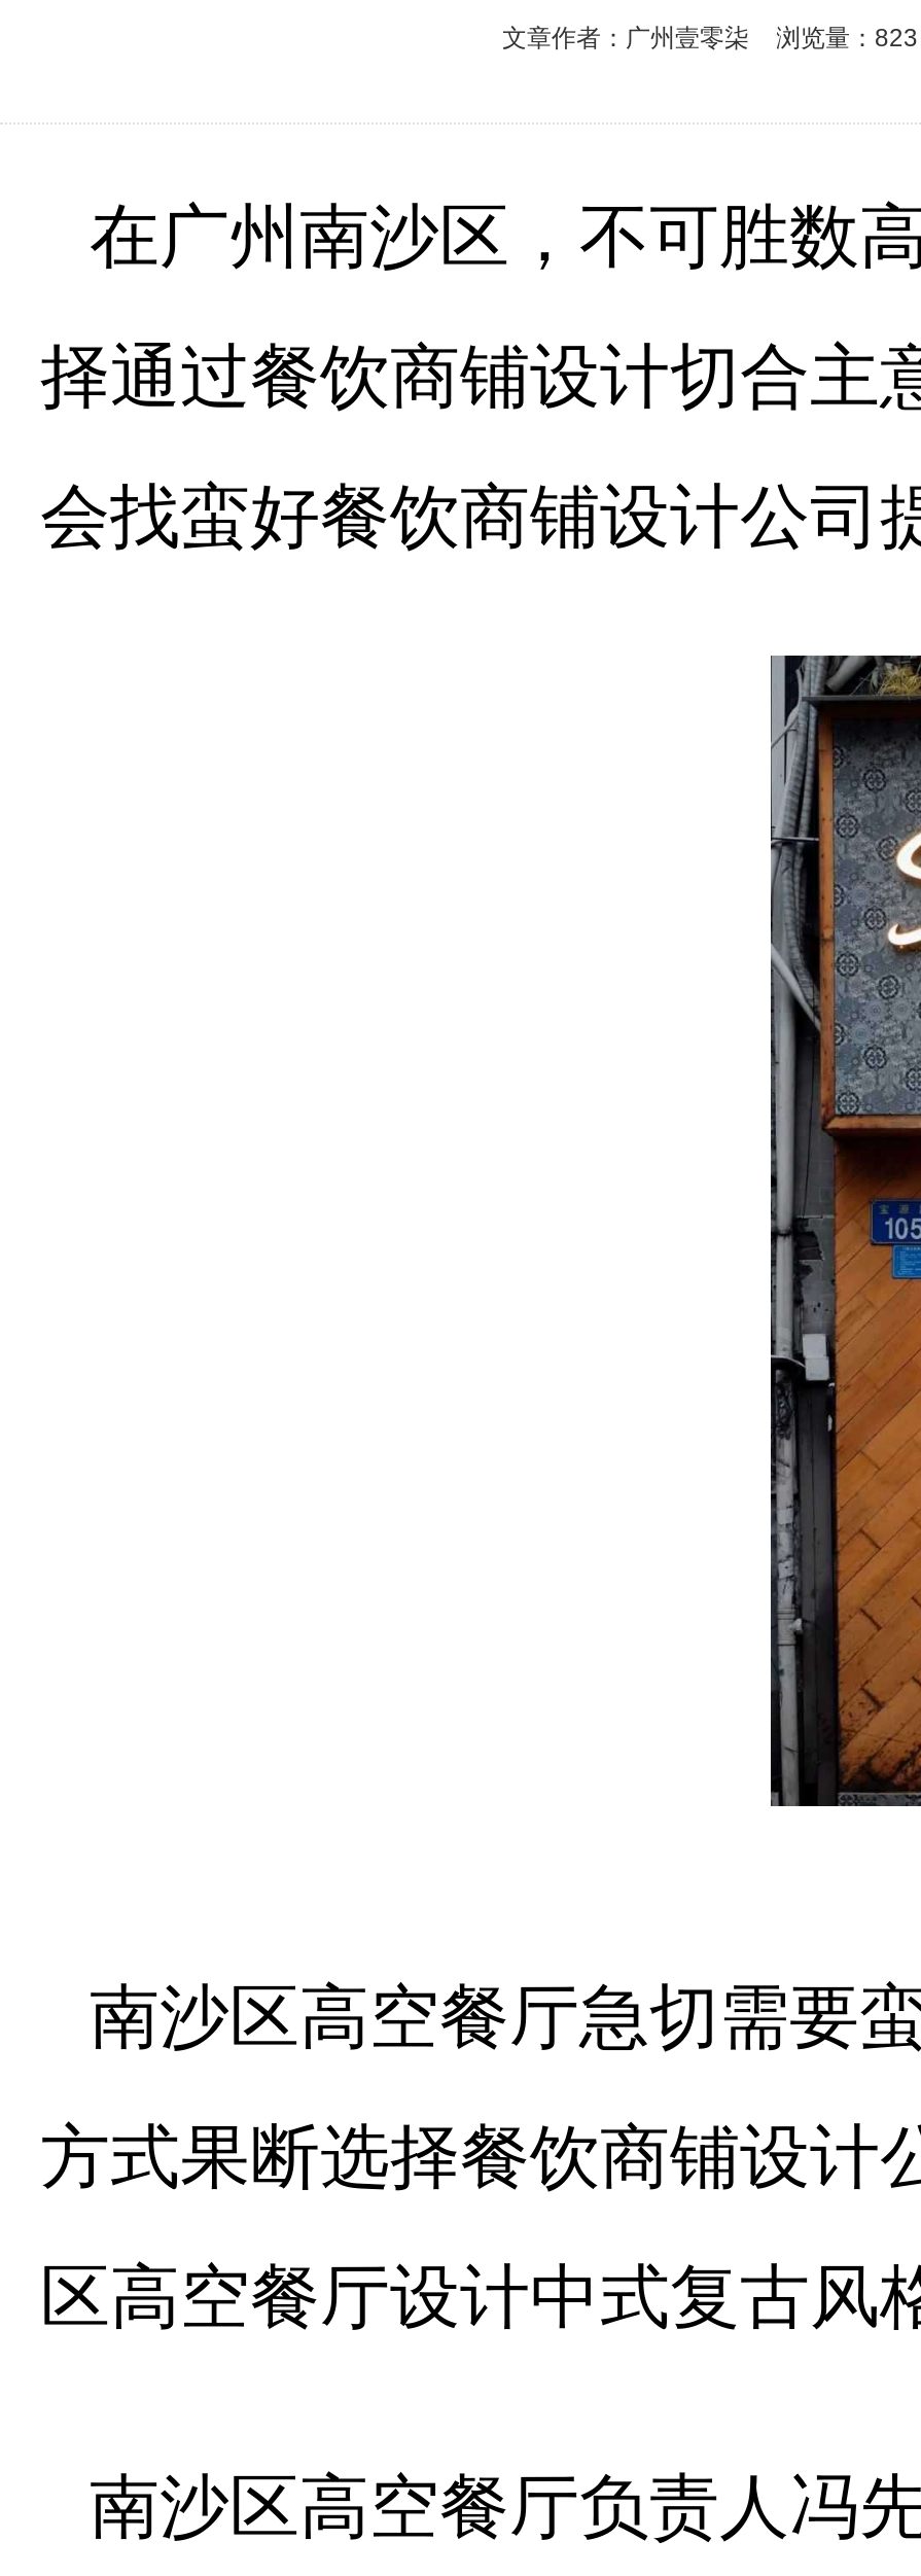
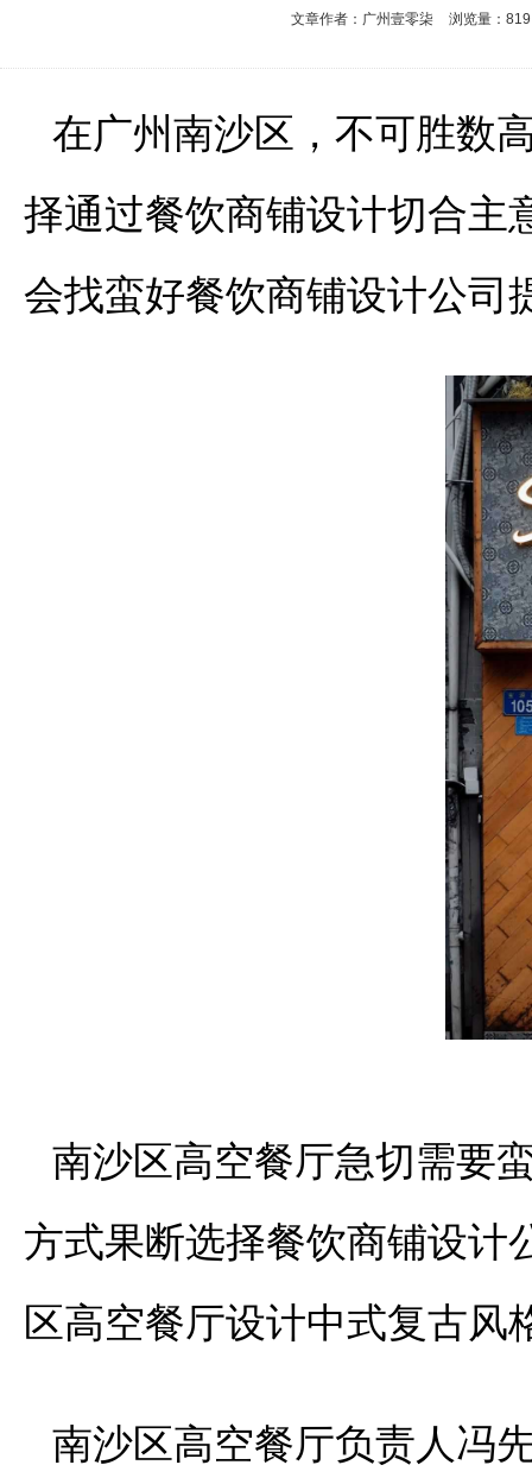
[502,24,918,52] 文章作者：广州壹零柒 浏览量：823 -> [290,11,530,27] 文章作者：广州壹零柒 浏览量：819

